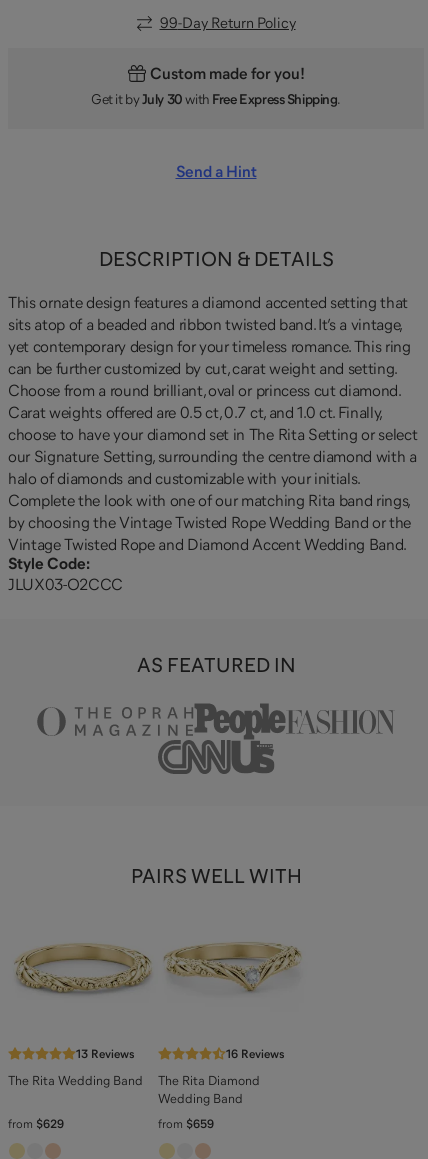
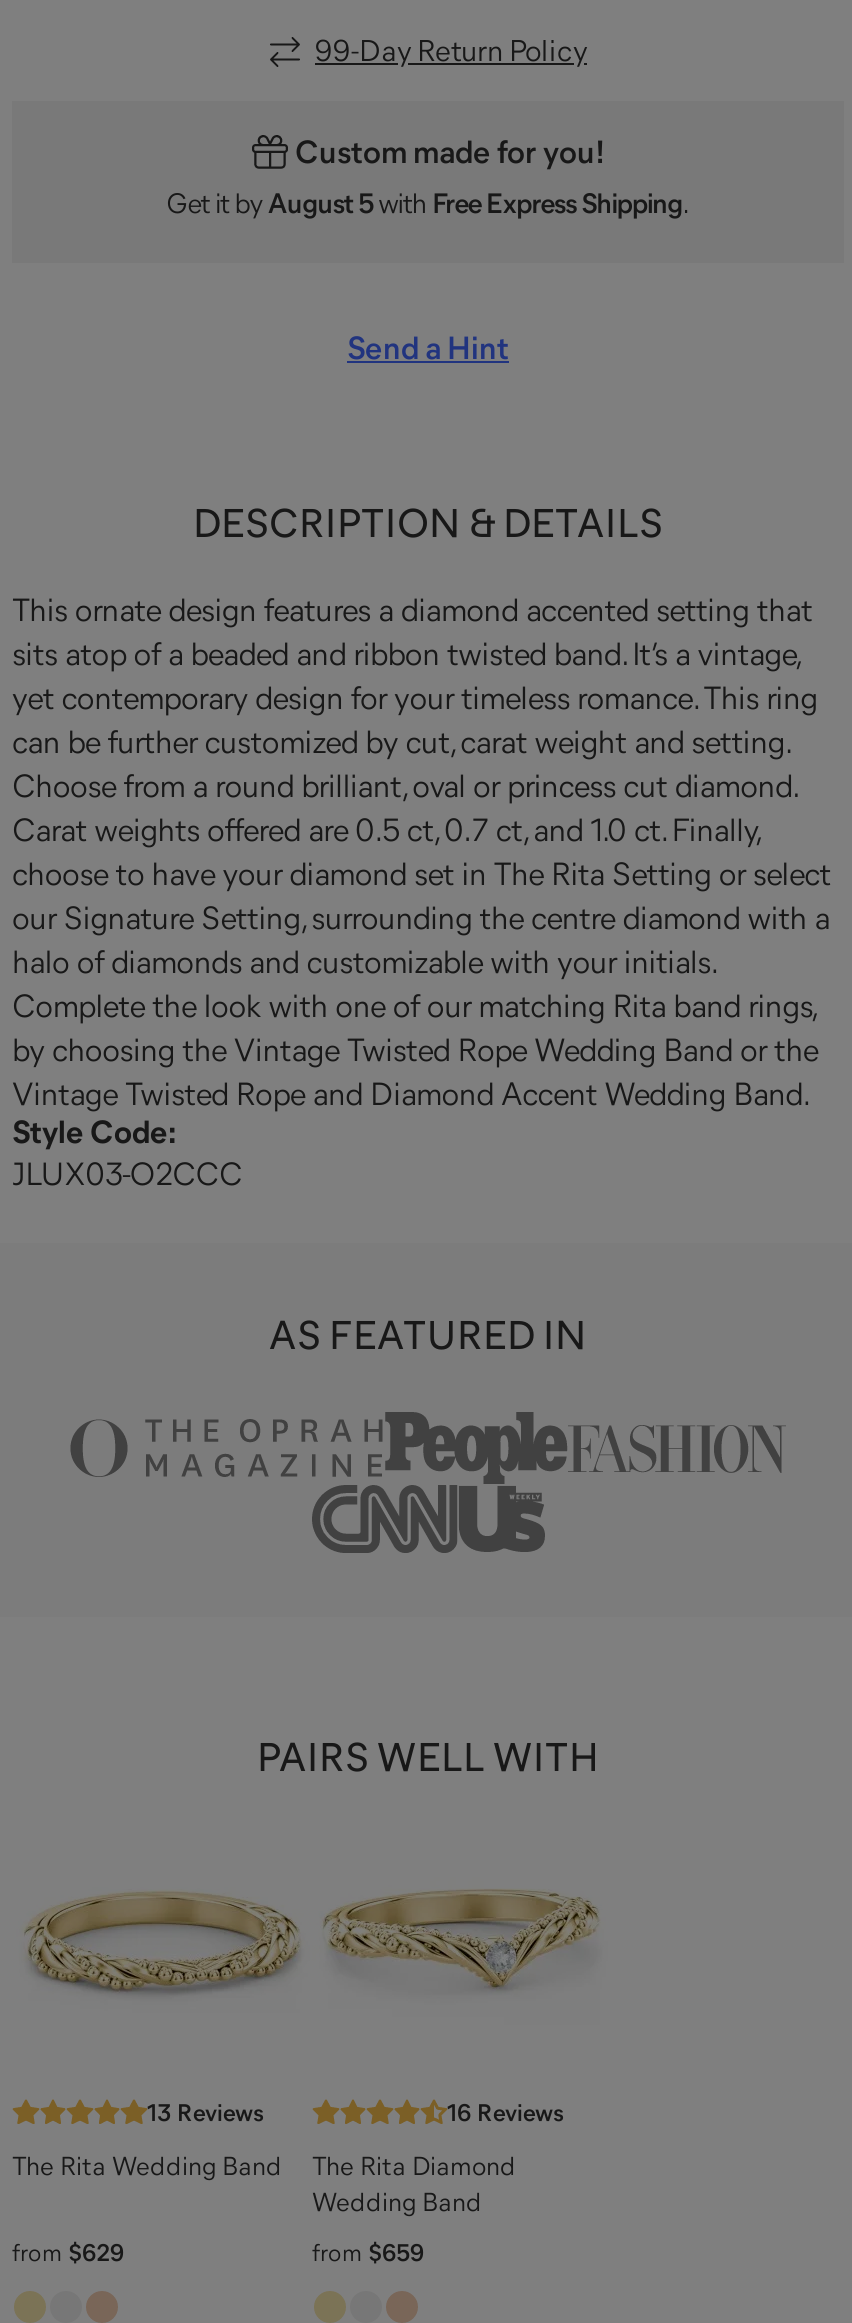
[91,92,341,106] Get it by July 30 with Free Express Shipping. -> [166,190,690,218] Get it by August 5 with Free Express Shipping.

